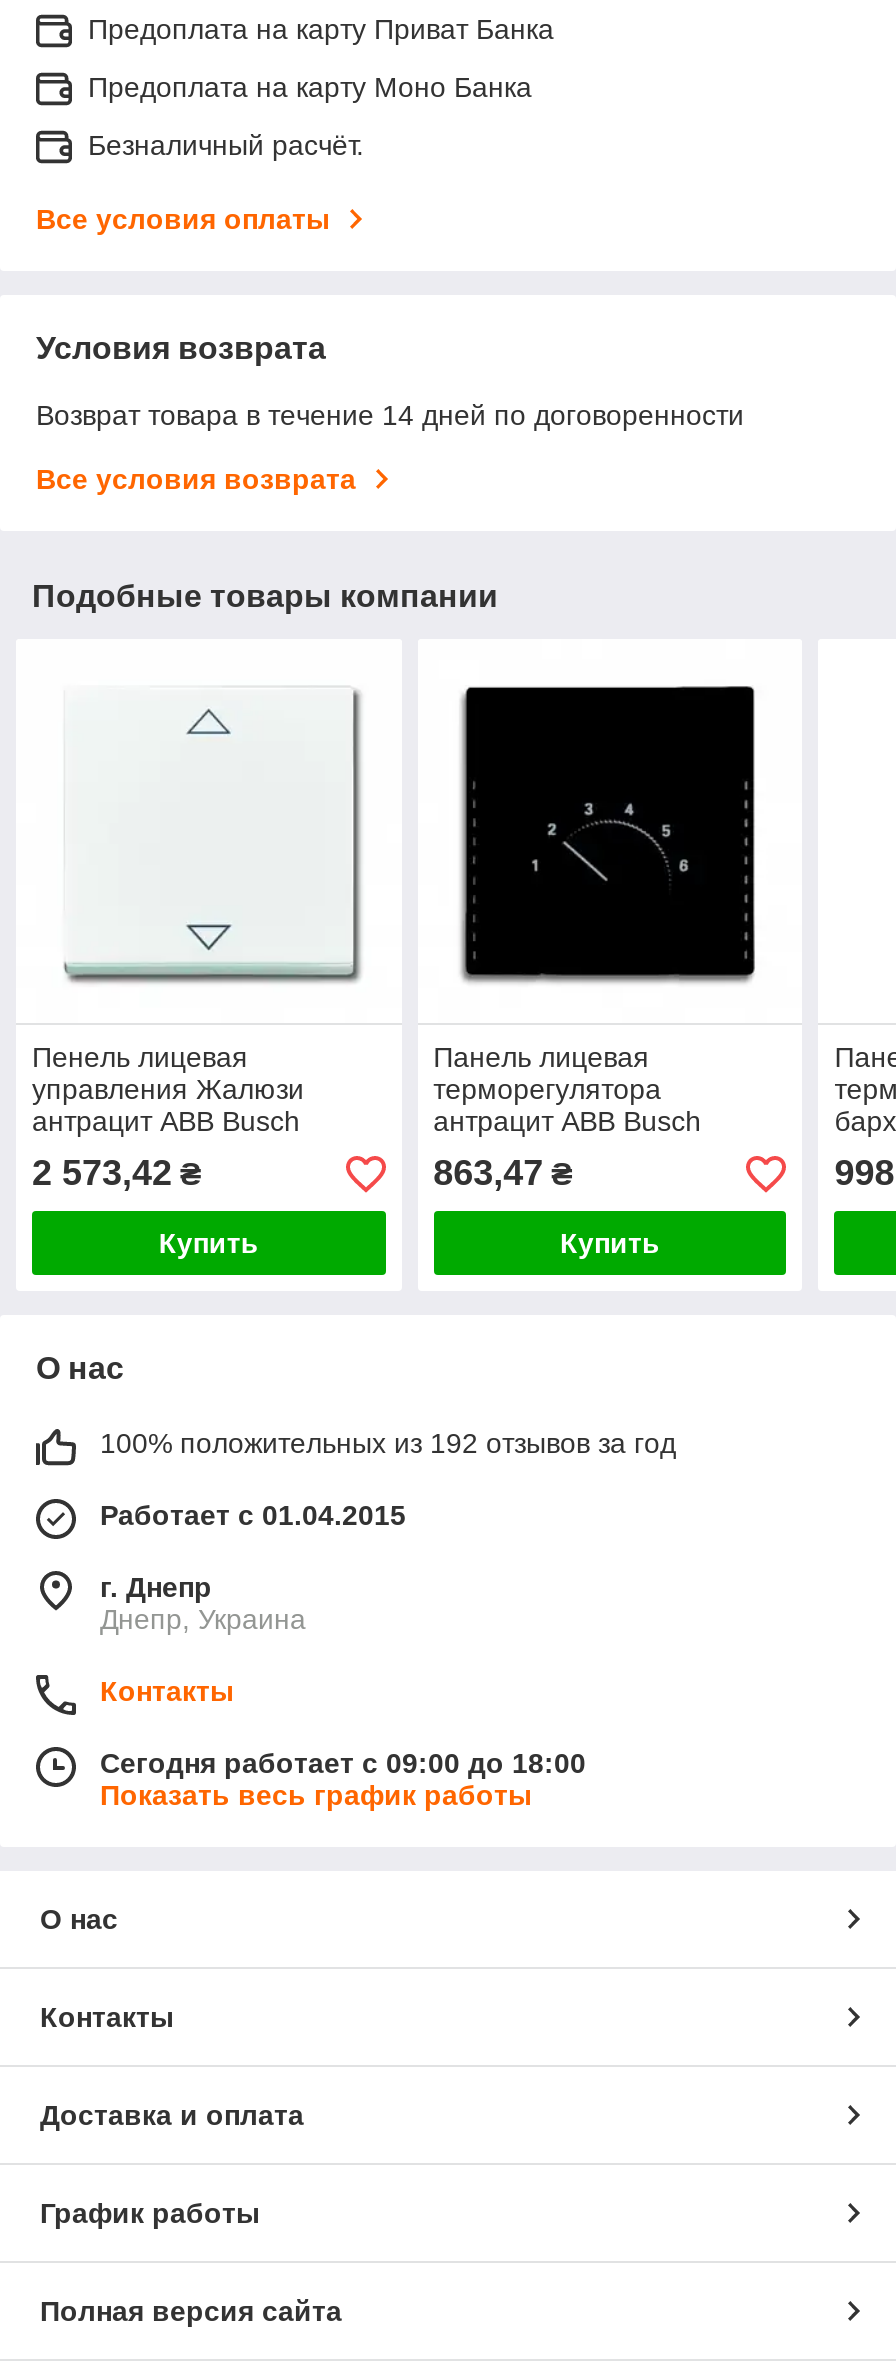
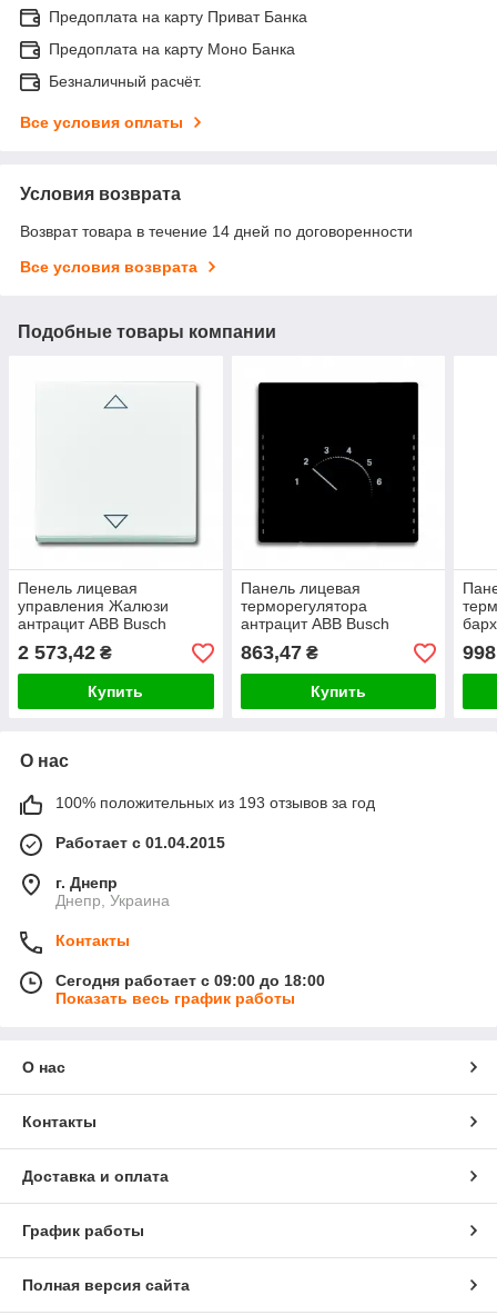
[100,1428,676,1460] 100% положительных из 192 отзывов за год -> [55,794,375,812] 100% положительных из 193 отзывов за год

